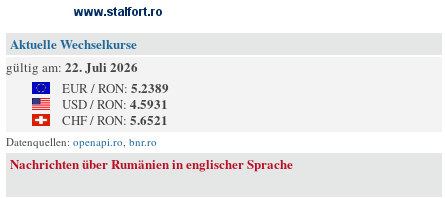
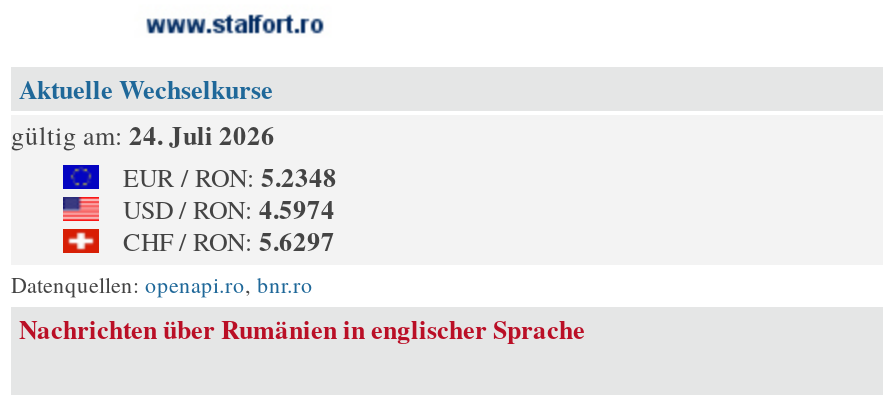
[6,57,138,76] gültig am: 22. Juli 2026 -> [11,115,275,153] gültig am: 24. Juli 2026
[62,78,169,97] EUR / RON: 5.2389 -> [123,157,337,195] EUR / RON: 5.2348
[62,94,168,113] USD / RON: 4.5931 -> [123,189,335,227] USD / RON: 4.5974
[62,110,168,129] CHF / RON: 5.6521 -> [123,221,335,259] CHF / RON: 5.6297

